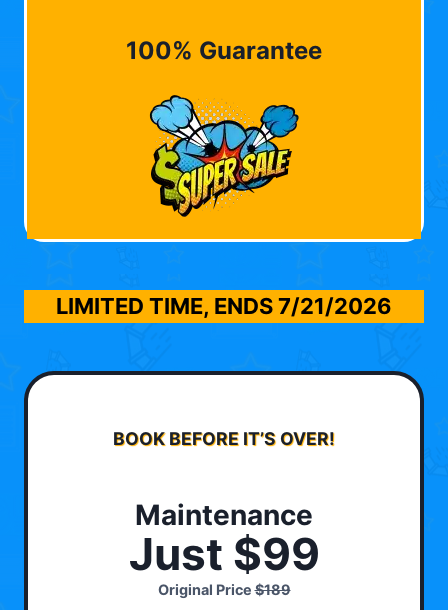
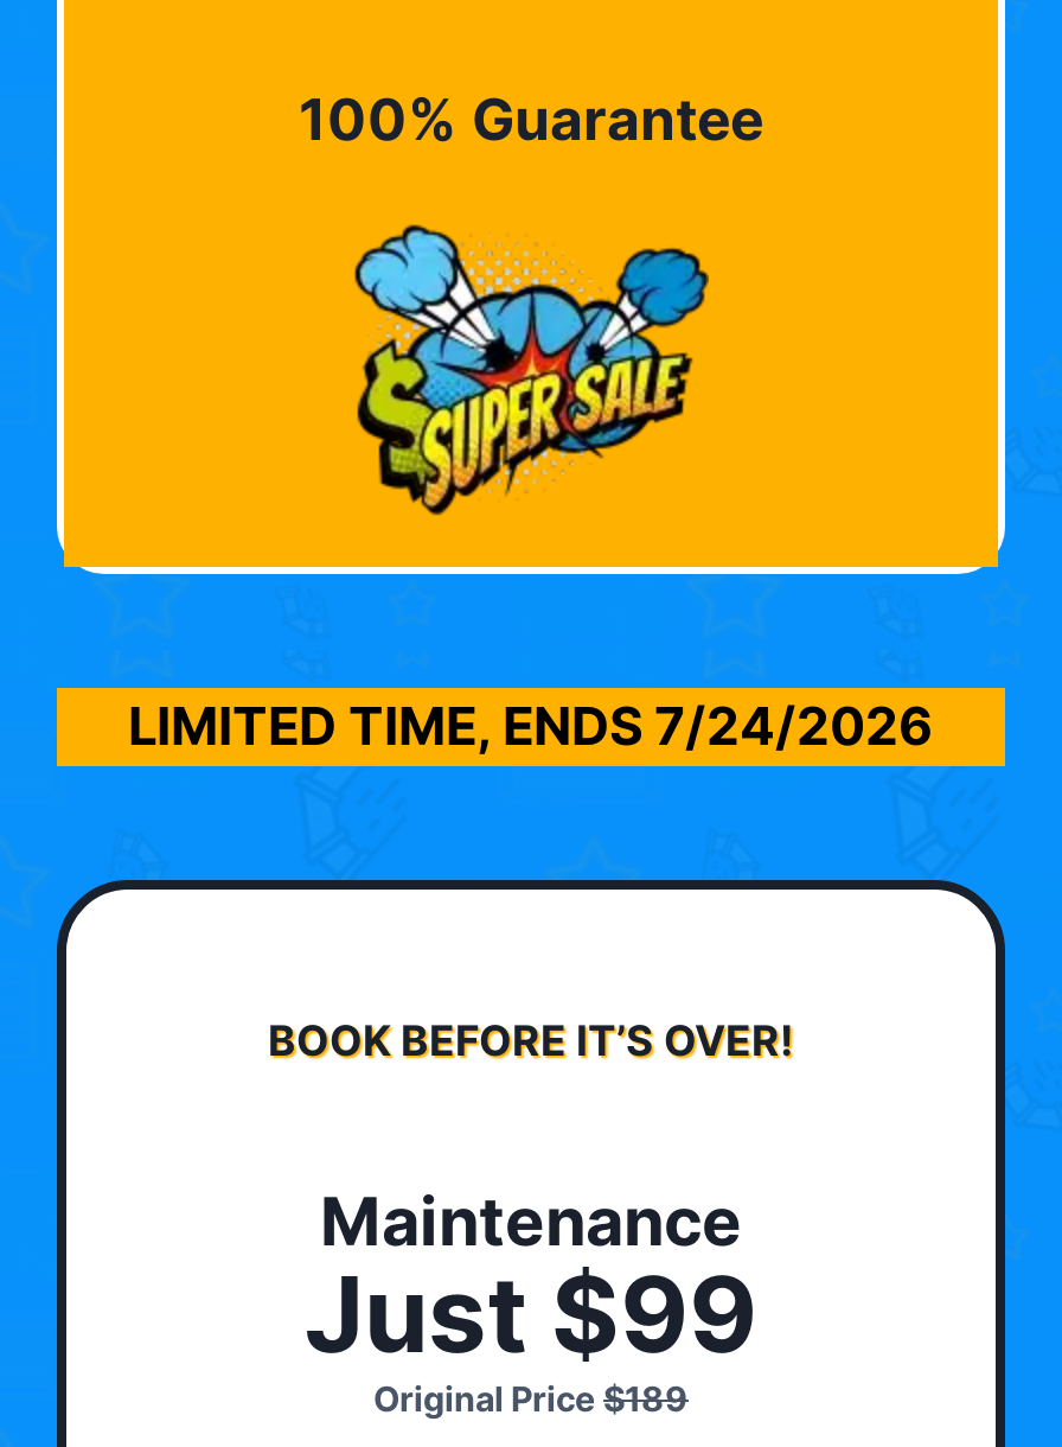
[56,293,392,319] LIMITED TIME, ENDS 7/21/2026 -> [128,696,934,757] LIMITED TIME, ENDS 7/24/2026

